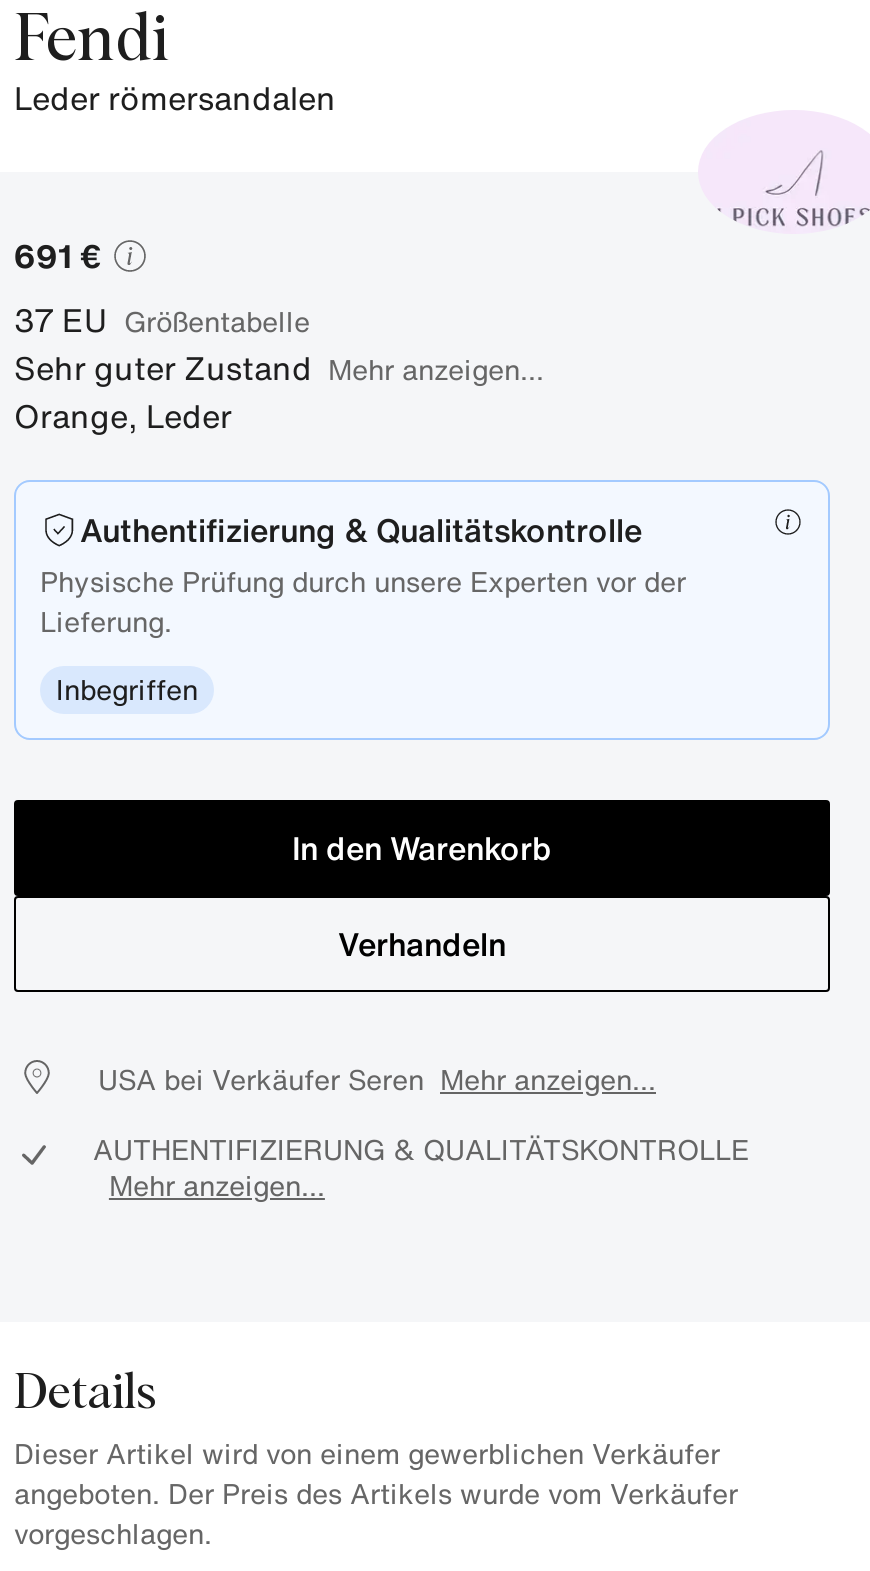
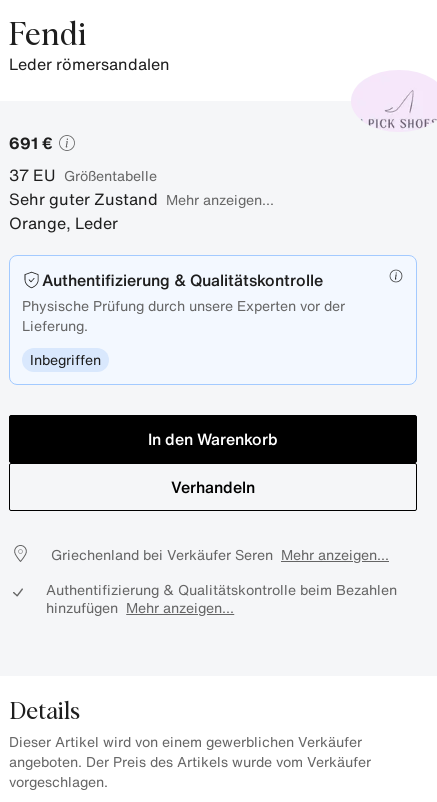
[98,1058,656,1100] USA bei Verkäufer Seren Mehr anzeigen... -> [51,544,389,565] Griechenland bei Verkäufer Seren Mehr anzeigen...
[93,1128,749,1206] AUTHENTIFIZIERUNG & QUALITÄTSKONTROLLE | Mehr anzeigen... -> [46,579,397,618] Authentifizierung & Qualitätskontrolle beim Bezahlen | hinzufügen Mehr anzeigen...

